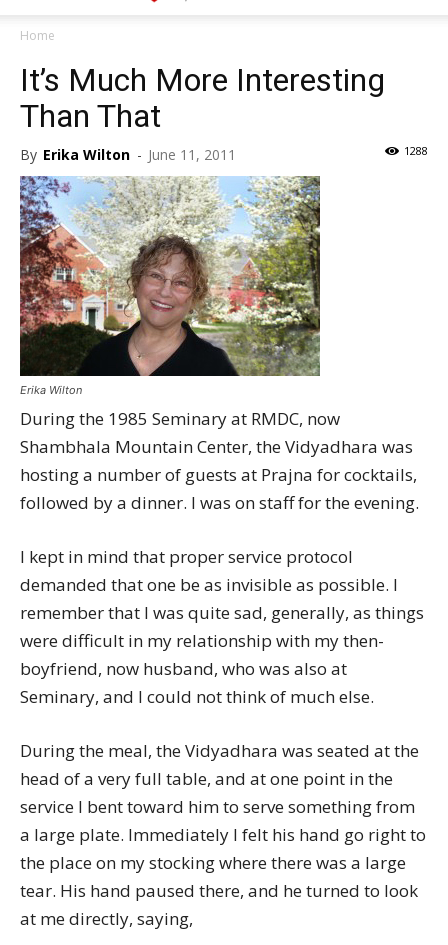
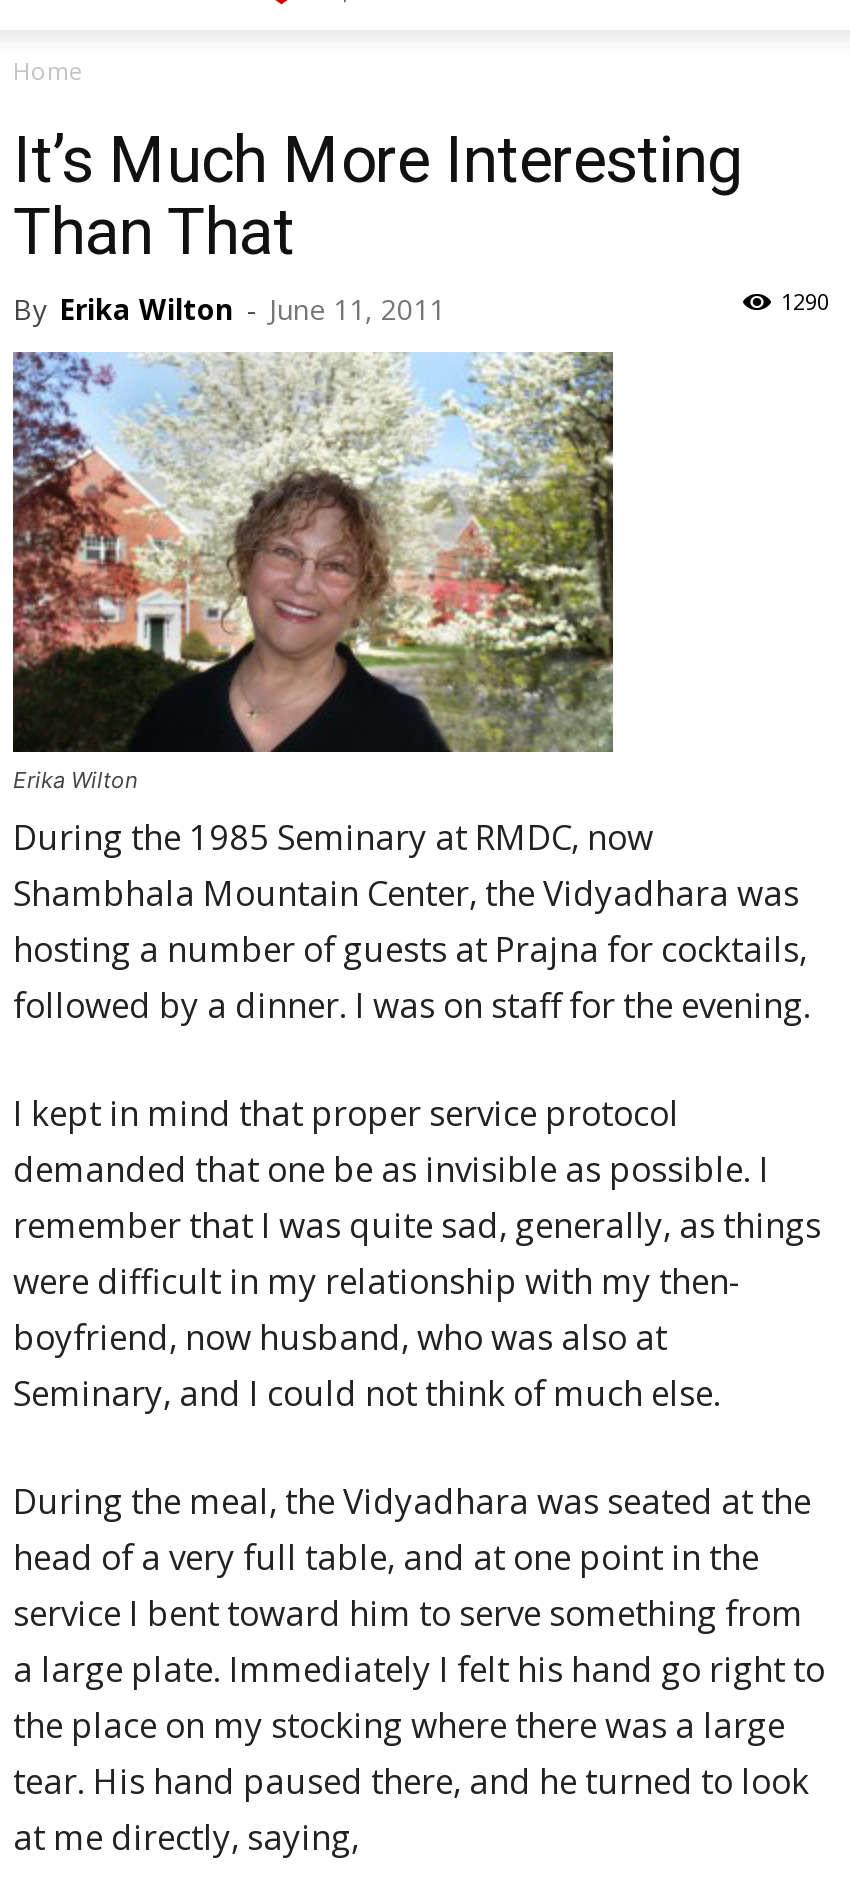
[404,143,428,158] 1288 -> [781,286,829,316] 1290

